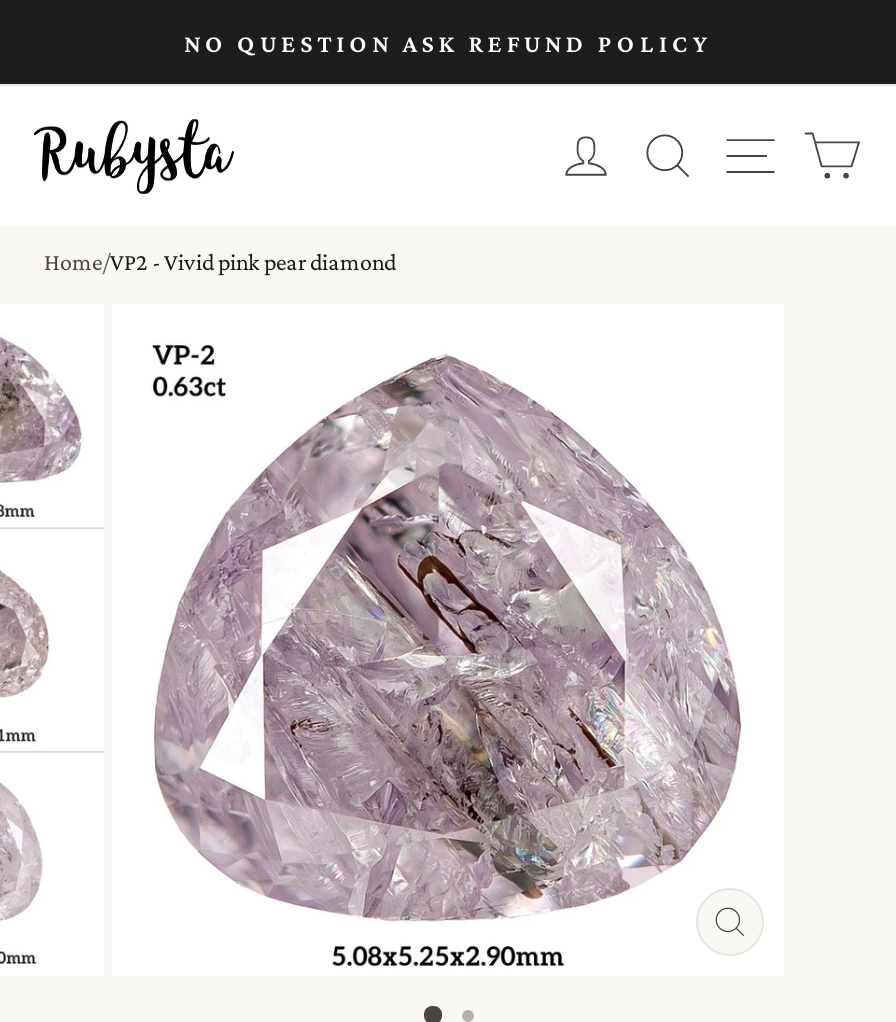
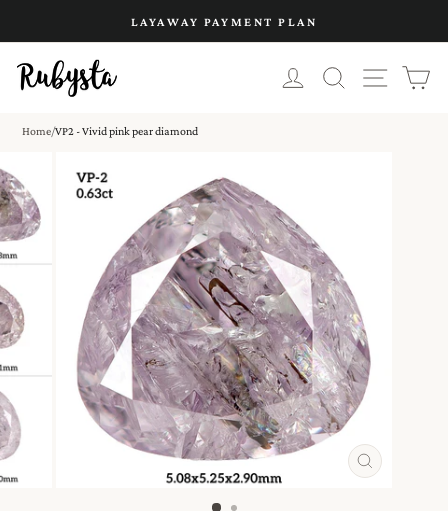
[184,30,712,58] NO QUESTION ASK REFUND POLICY -> [131,15,317,29] LAYAWAY PAYMENT PLAN

